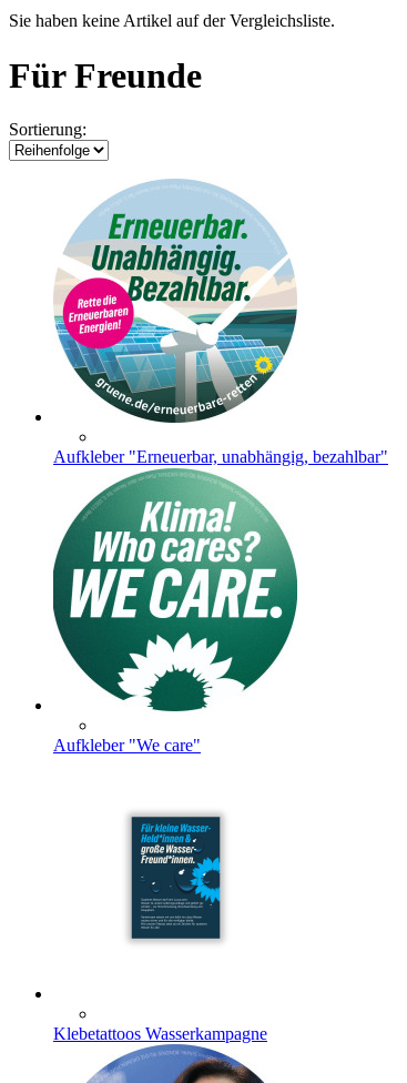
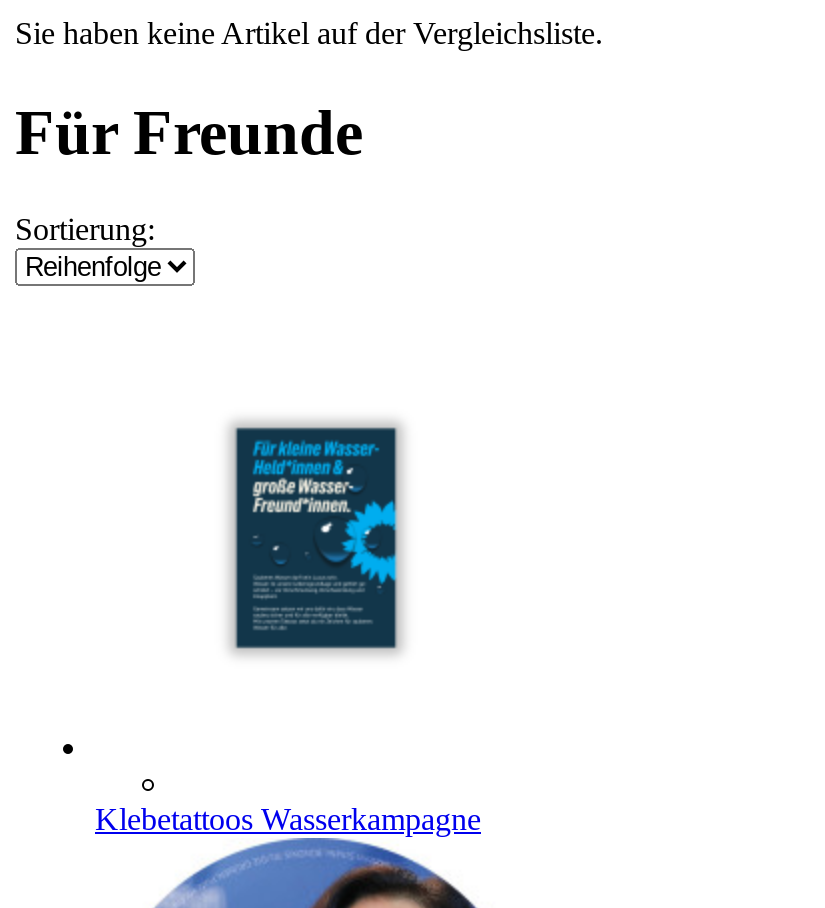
[53,179,388,466] [image] | Aufkleber "Erneuerbar, unabhängig, bezahlbar" -> none
[52,475,298,755] [image] | Aufkleber "We care" -> none

